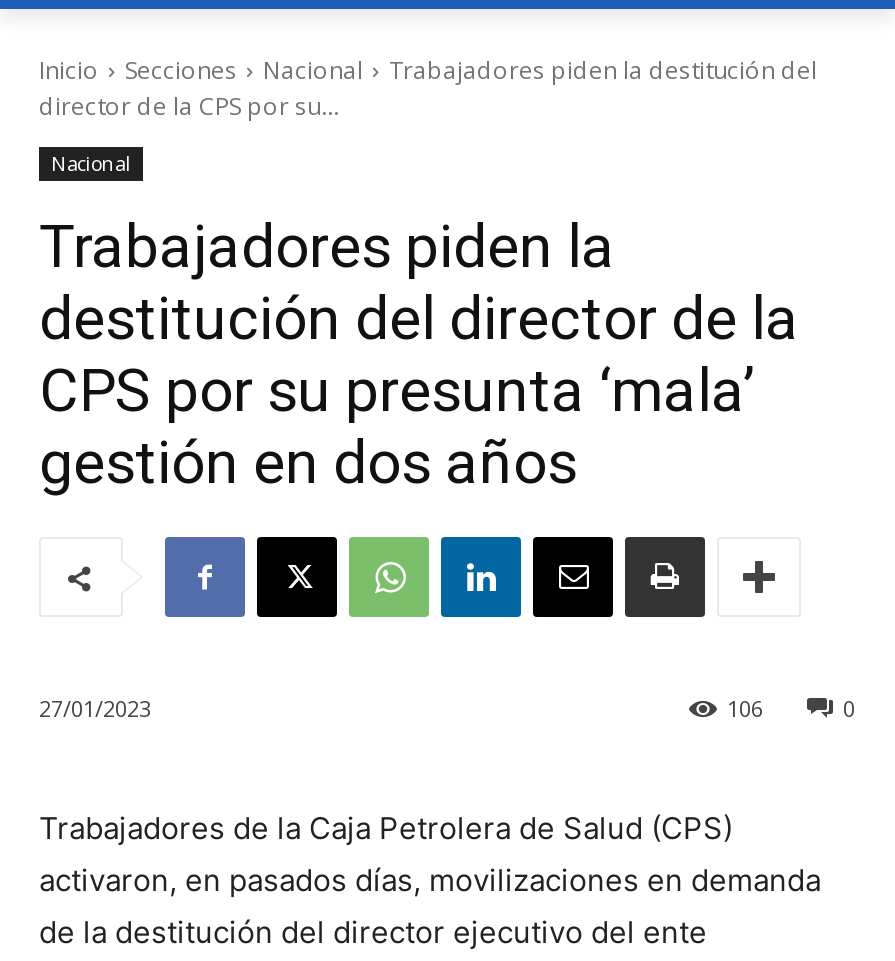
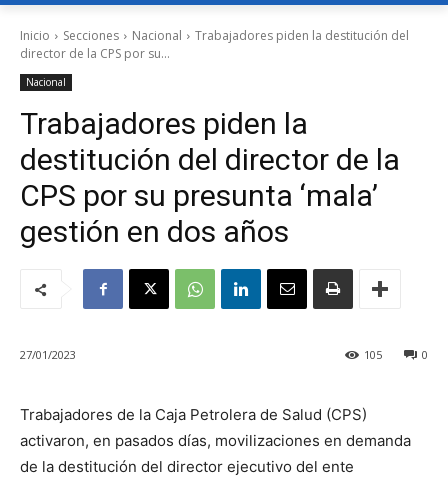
[727,693,763,723] 106 -> [364,347,382,362] 105

